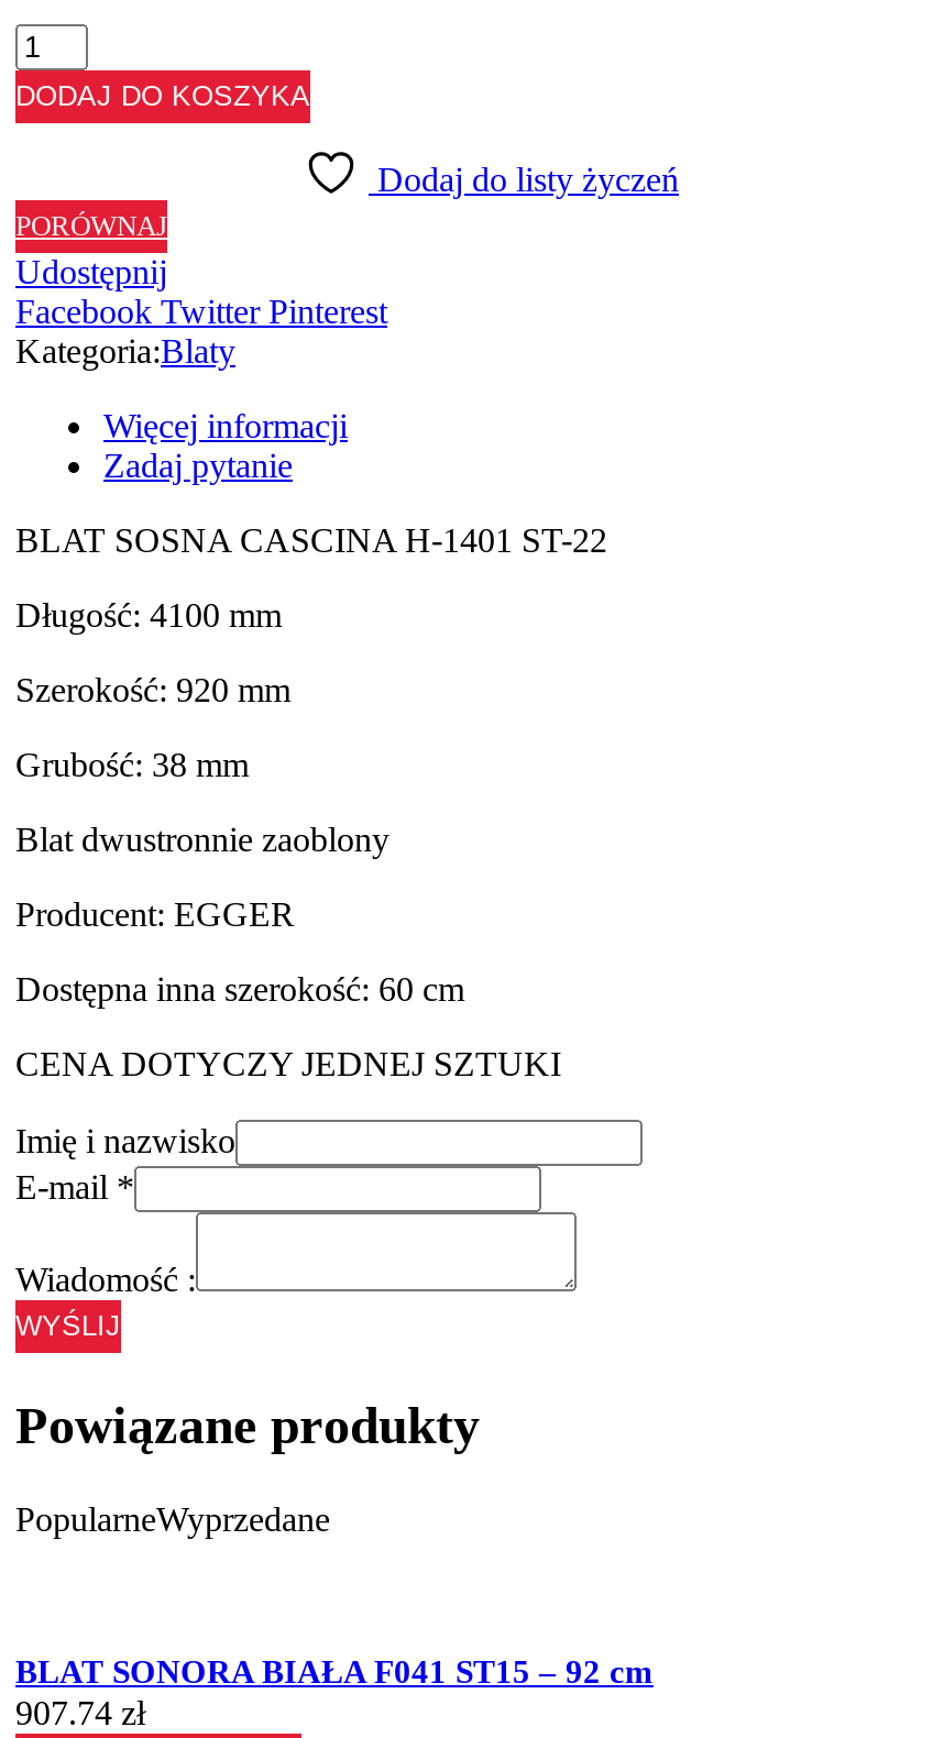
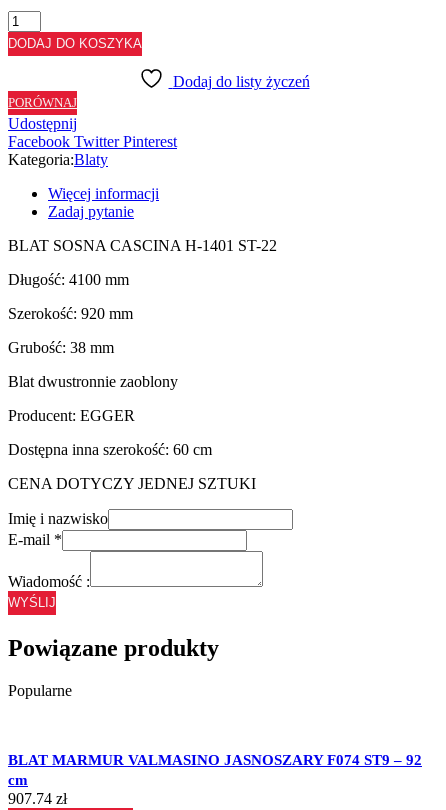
[15,1500,330,1537] PopularneWyprzedane -> [8,682,72,699] Popularne
[15,1654,654,1689] BLAT SONORA BIAŁA F041 ST15 – 92 cm -> [8,752,422,788] BLAT MARMUR VALMASINO JASNOSZARY F074 ST9 – 92 | cm

